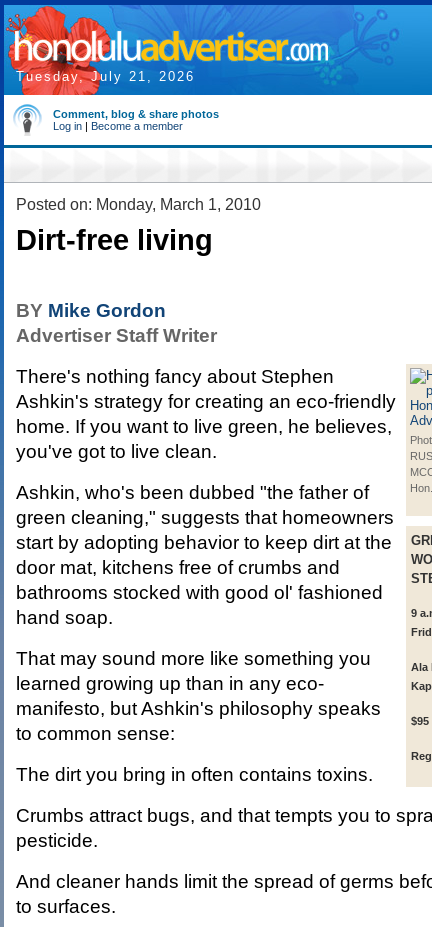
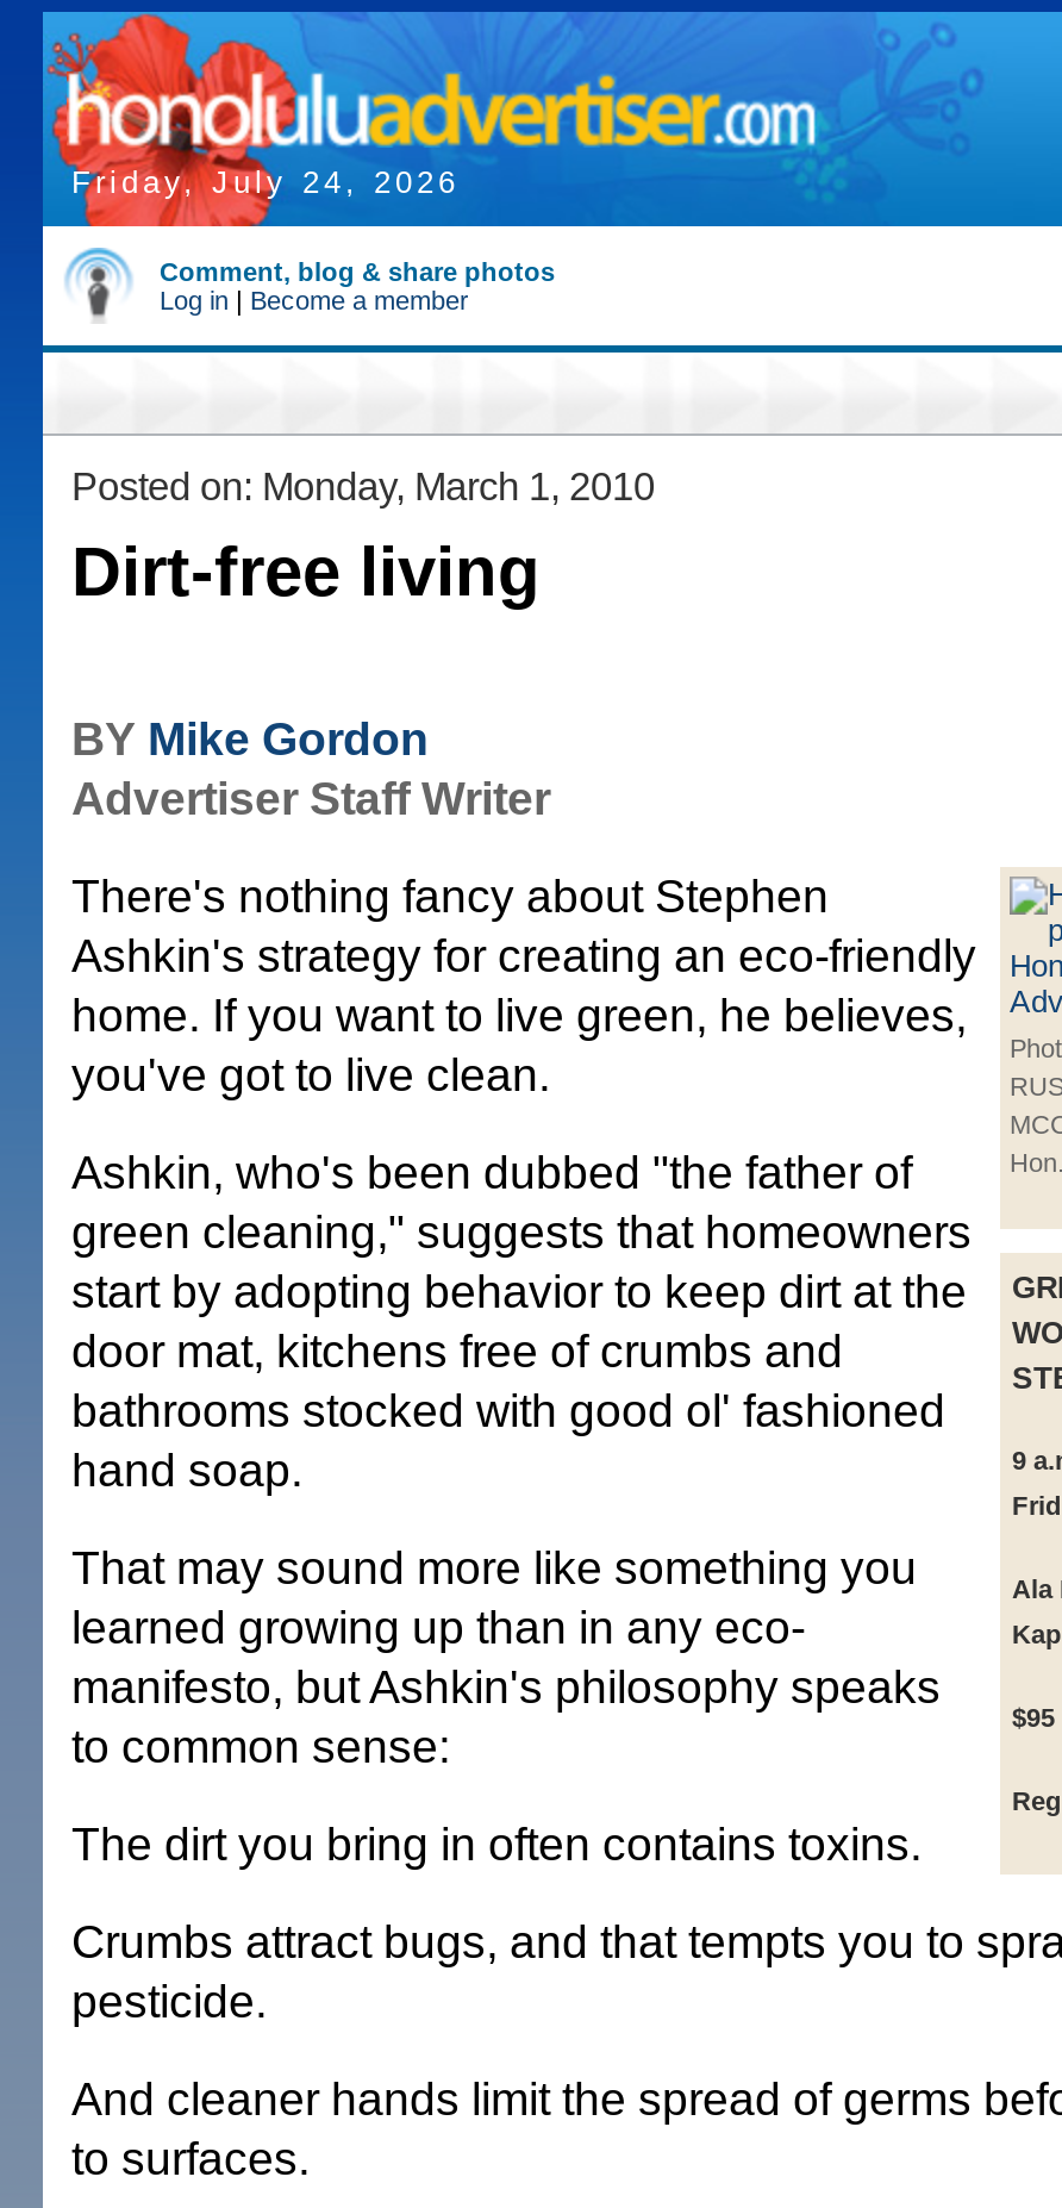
[16,69,195,84] Tuesday, July 21, 2026 -> [71,164,460,200] Friday, July 24, 2026

